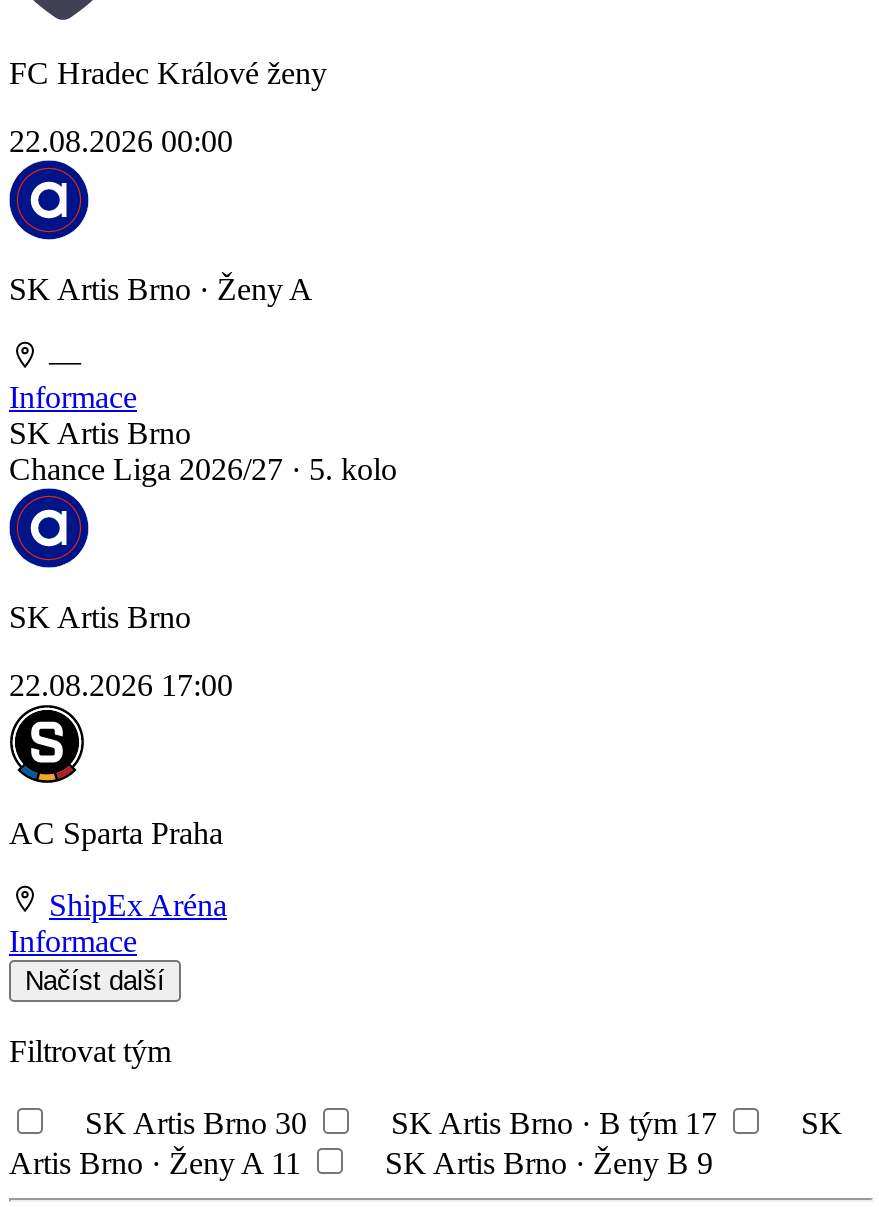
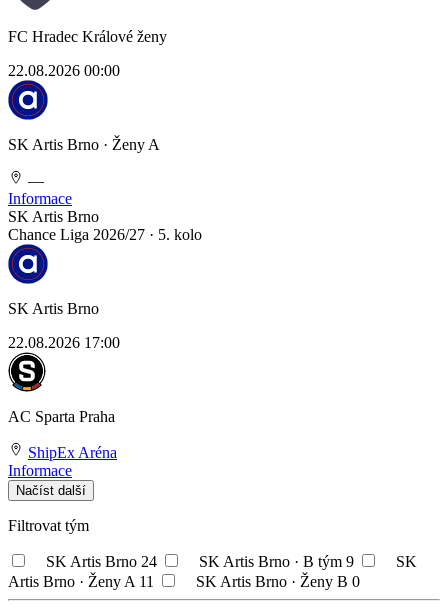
[85,1106,307,1140] SK Artis Brno 30 -> [46,553,157,570] SK Artis Brno 24
[391,1106,717,1140] SK Artis Brno · B tým 17 -> [199,553,354,570] SK Artis Brno · B tým 9
[385,1146,713,1180] SK Artis Brno · Ženy B 9 -> [196,573,360,590] SK Artis Brno · Ženy B 0

